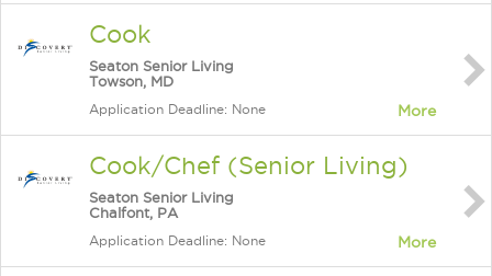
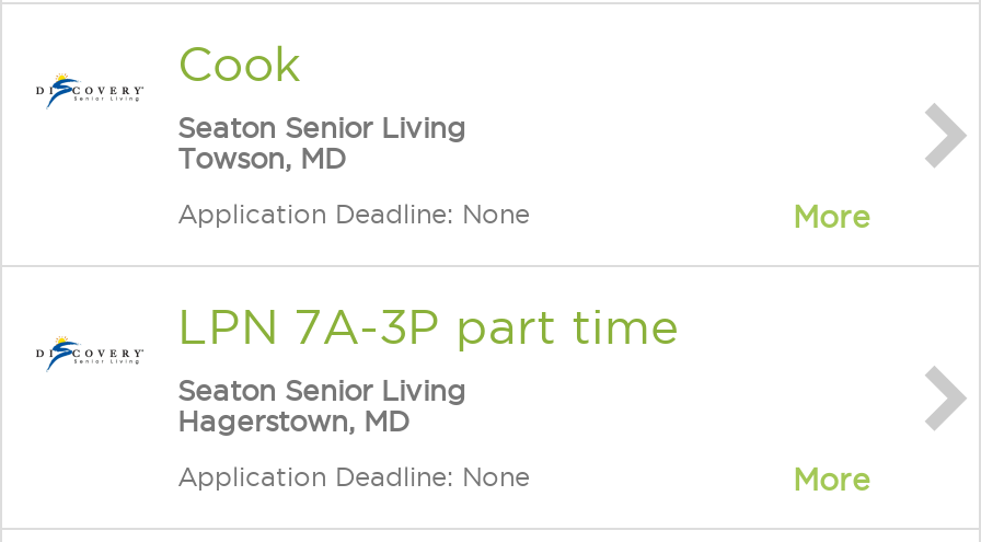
[89,152,409,179] Cook/Chef (Senior Living) -> [177,300,679,353] LPN 7A-3P part time
[89,205,178,220] Chalfont, PA -> [177,405,409,436] Hagerstown, MD

